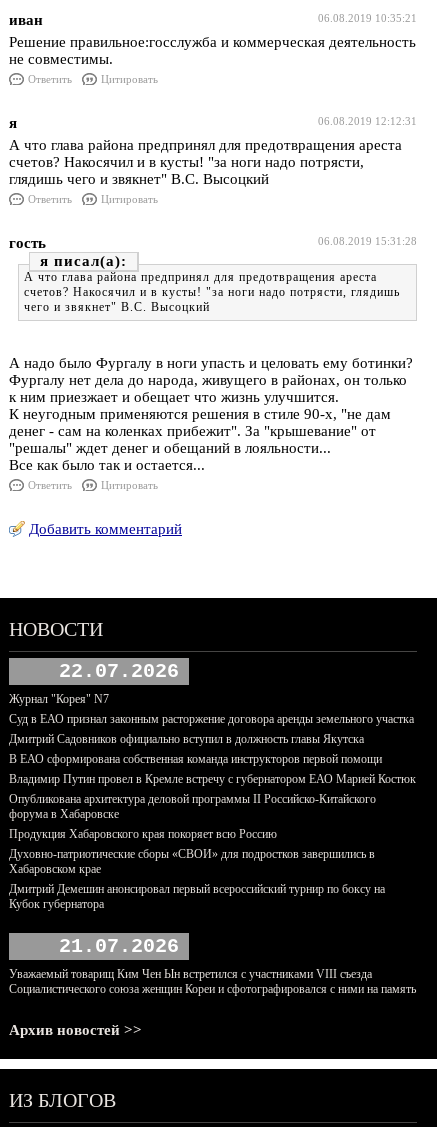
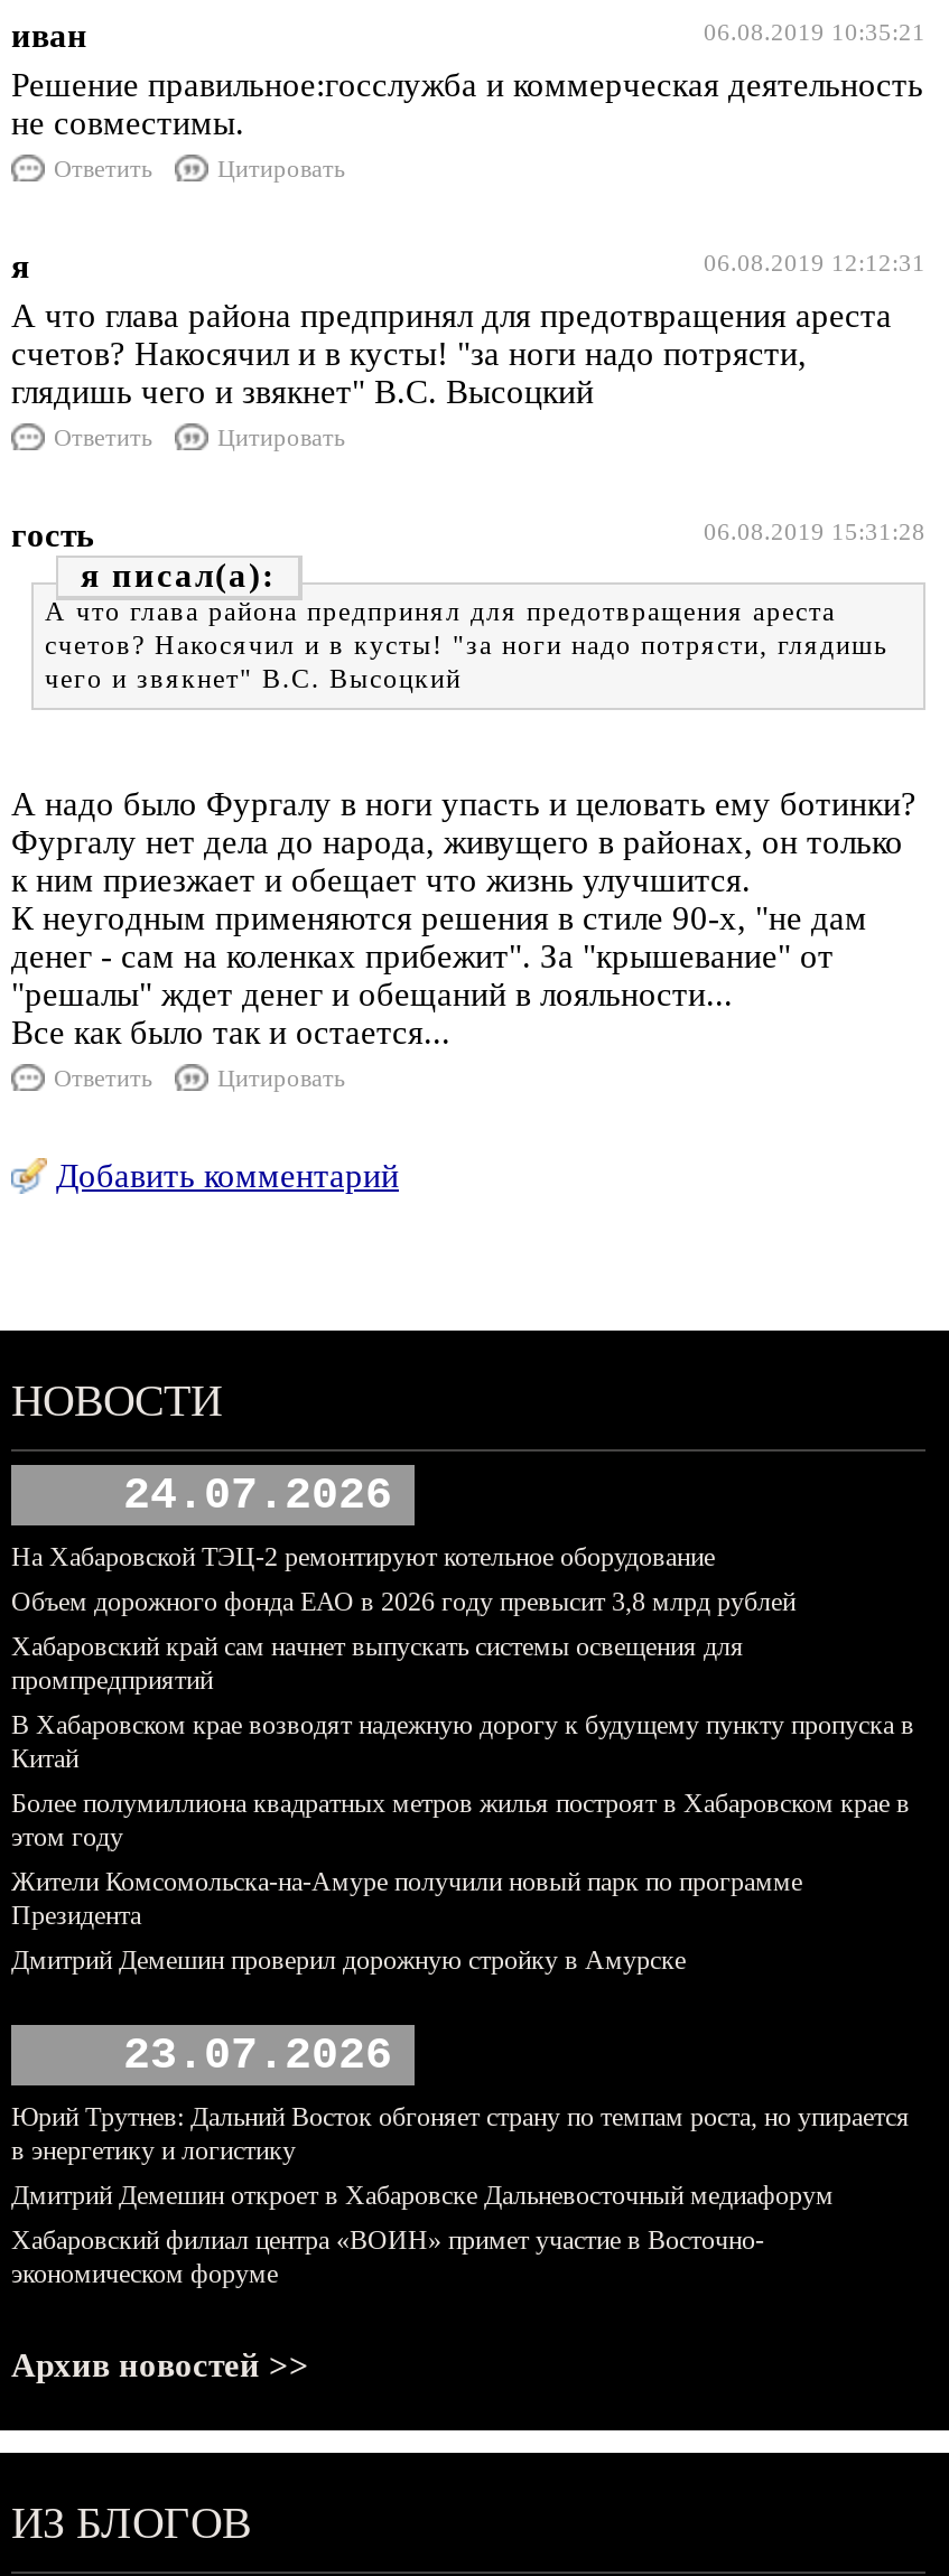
[9,660,416,911] 22.07.2026 | Журнал "Корея" N7 | Суд в ЕАО признал законным расторжение договора аренды земельного участка | Дмитрий Садовников официально вступил в должность главы Якутска | В ЕАО сформирована собственная команда инструкторов первой помощи | Владимир Путин провел в Кремле встречу с губернатором ЕАО Марией Костюк | Опубликована архитектура деловой программы II Российско-Китайского | форума в Хабаровске | Продукция Хабаровского края покоряет всю Россию | Духовно-патриотические сборы «СВОИ» для подростков завершились в | Хабаровском крае | Дмитрий Демешин анонсировал первый всероссийский турнир по боксу на | Кубок губернатора -> [11,1469,914,1976] 24.07.2026 | На Хабаровской ТЭЦ-2 ремонтируют котельное оборудование | Объем дорожного фонда ЕАО в 2026 году превысит 3,8 млрд рублей | Хабаровский край сам начнет выпускать системы освещения для | промпредприятий | В Хабаровском крае возводят надежную дорогу к будущему пункту пропуска в | Китай | Более полумиллиона квадратных метров жилья построят в Хабаровском крае в | этом году | Жители Комсомольска-на-Амуре получили новый парк по программе | Президента | Дмитрий Демешин проверил дорожную стройку в Амурске
[9,935,416,996] 21.07.2026 | Уважаемый товарищ Ким Чен Ын встретился с участниками VIII съезда | Социалистического союза женщин Кореи и сфотографировался с ними на память -> [11,2029,910,2289] 23.07.2026 | Юрий Трутнев: Дальний Восток обгоняет страну по темпам роста, но упирается | в энергетику и логистику | Дмитрий Демешин откроет в Хабаровске Дальневосточный медиафорум | Хабаровский филиал центра «ВОИН» примет участие в Восточно- | экономическом форуме

